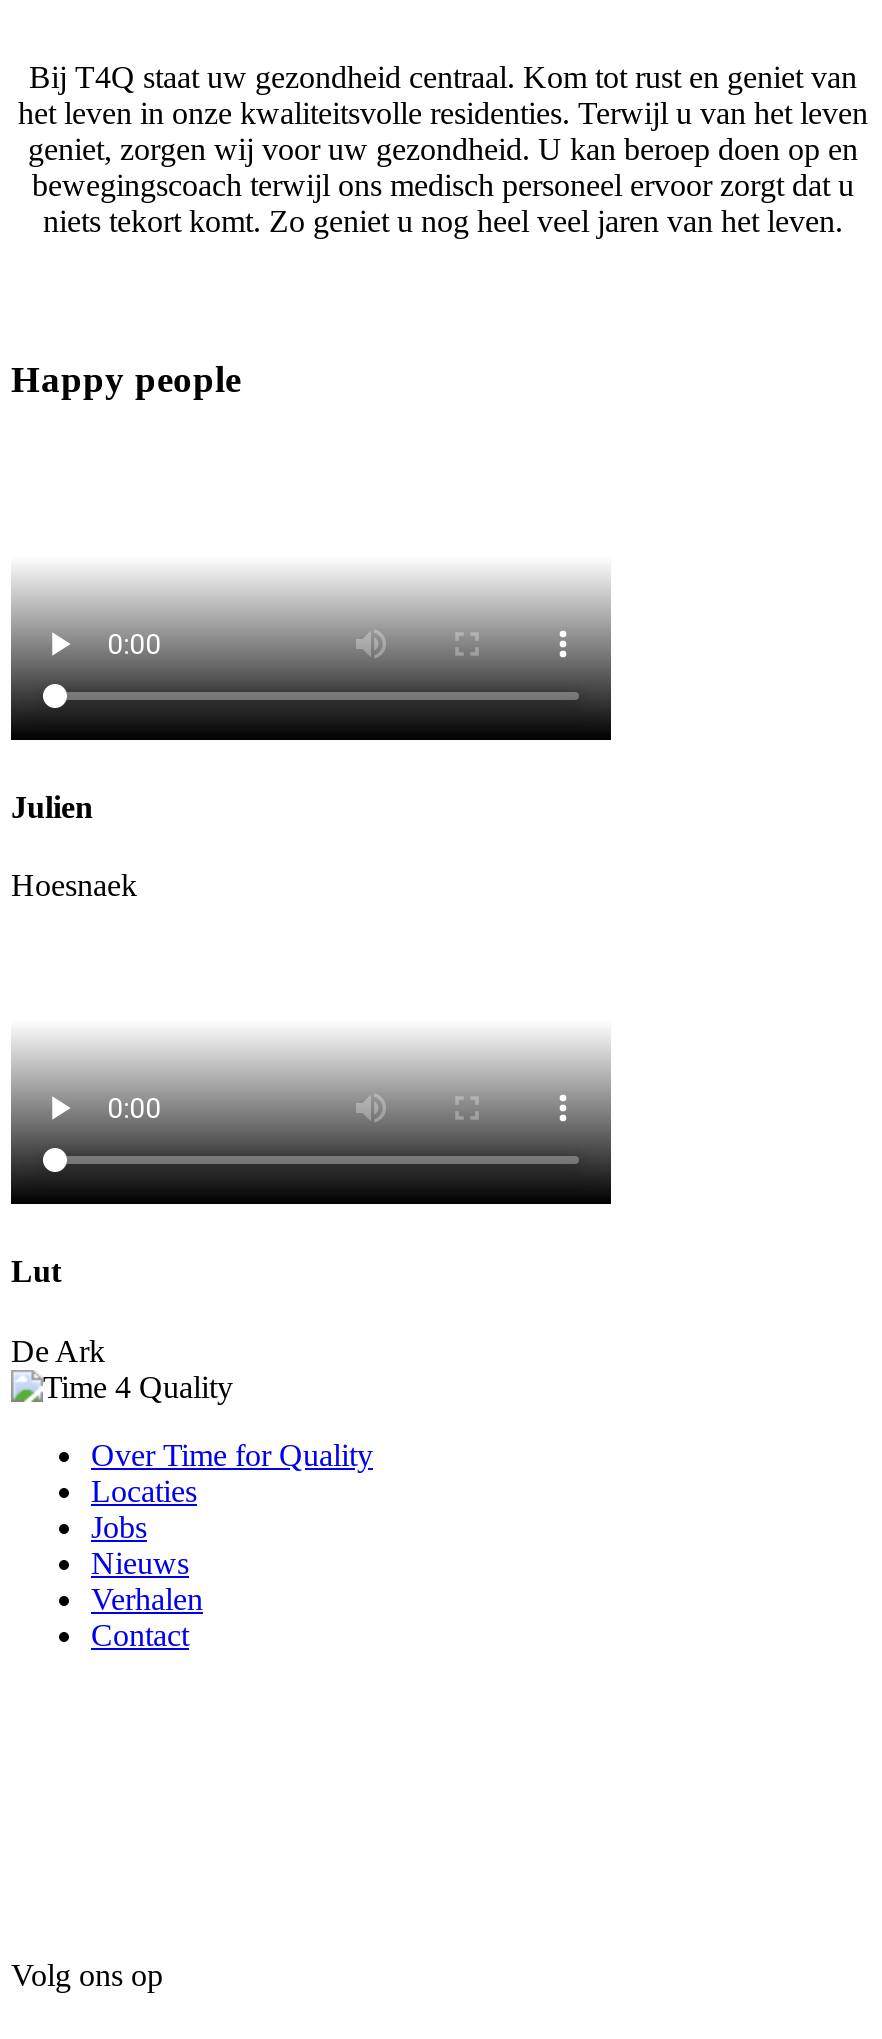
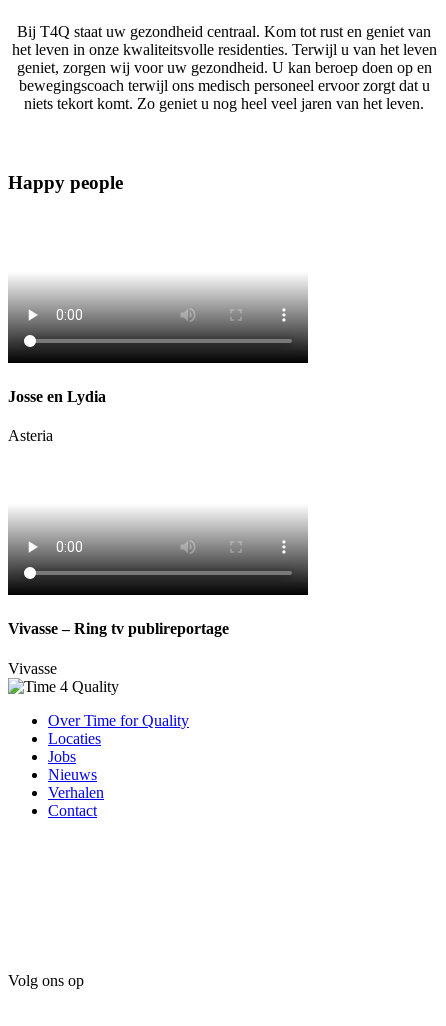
[11,790,93,824] Julien -> [8,388,106,405] Josse en Lydia
[11,868,137,902] Hoesnaek -> [8,427,53,444] Asteria
[11,1255,61,1289] Lut -> [8,620,229,637] Vivasse – Ring tv publireportage
[11,1333,105,1367] De Ark -> [8,660,57,677] Vivasse

